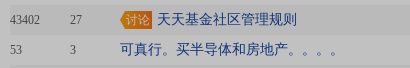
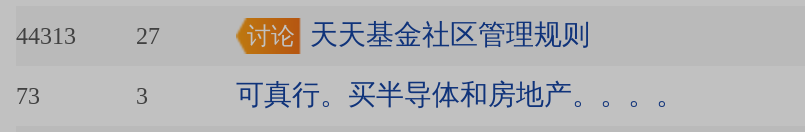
[10,13,40,27] 43402 -> [16,22,76,50] 44313
[10,43,22,57] 53 -> [16,82,40,110] 73

